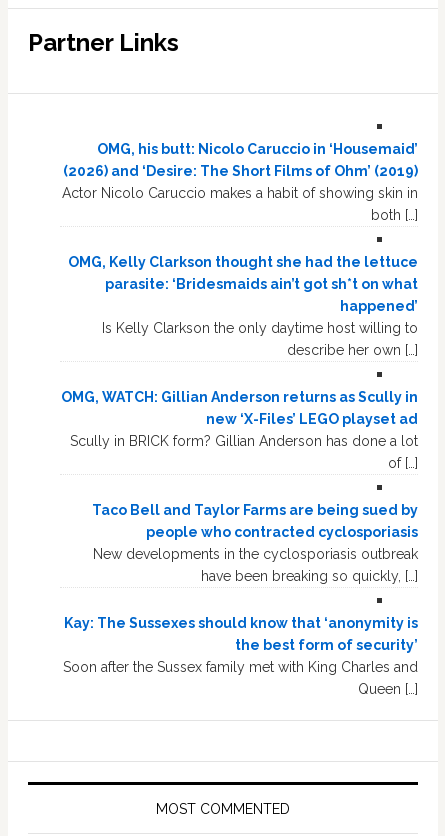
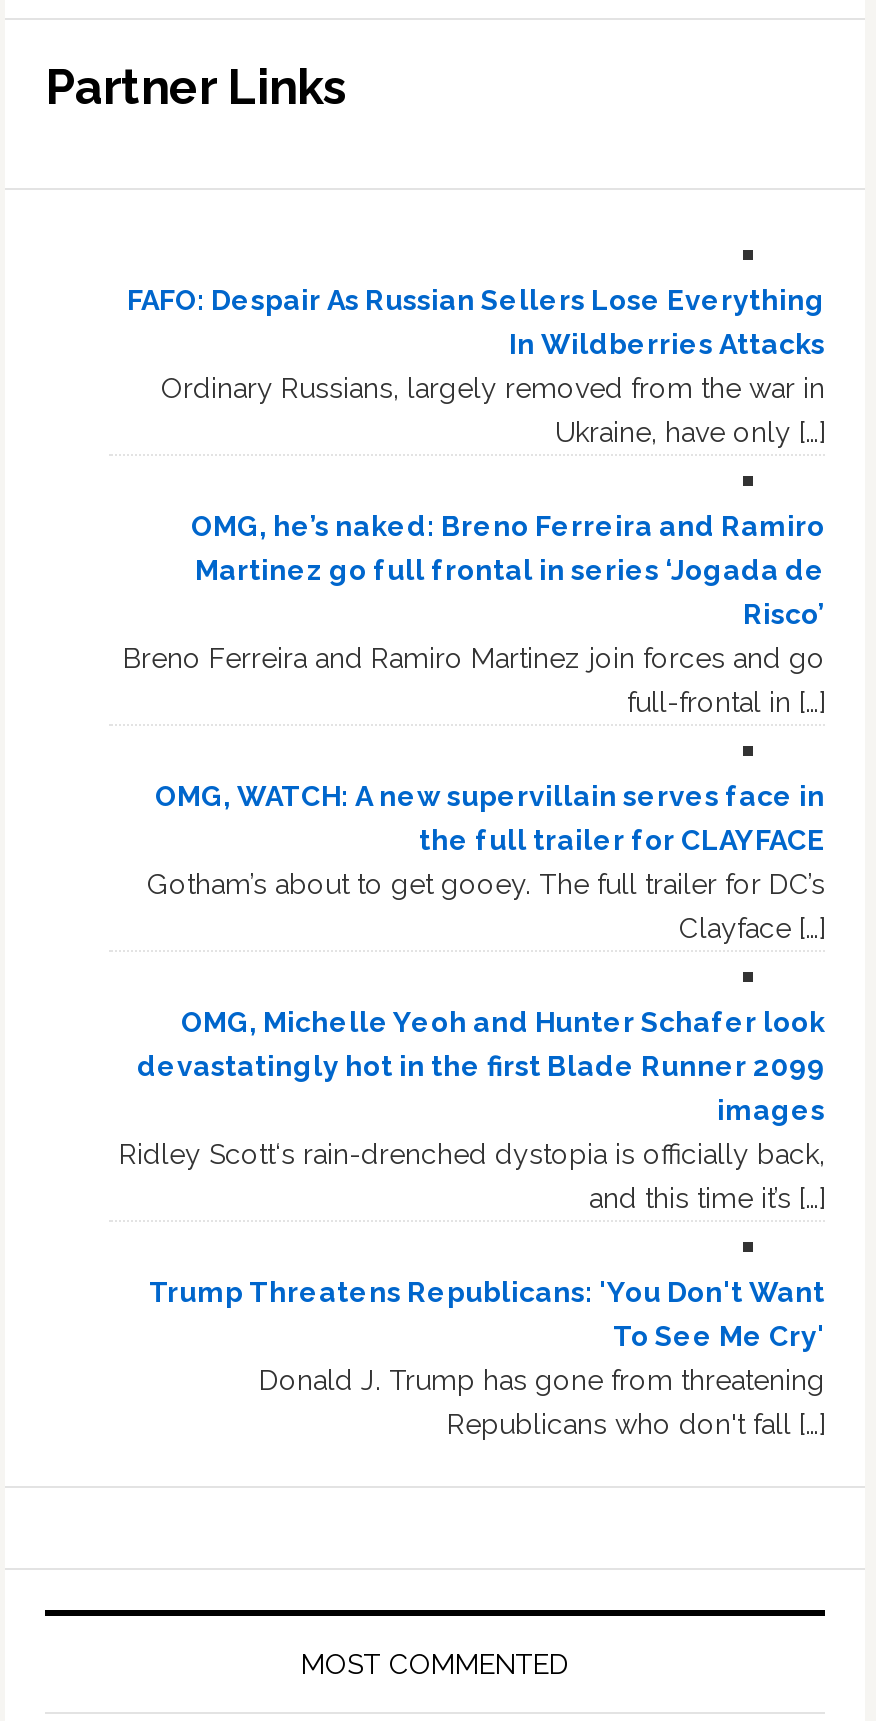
[62,141,418,223] OMG, his butt: Nicolo Caruccio in ‘Housemaid’ | (2026) and ‘Desire: The Short Films of Ohm’ (2019) | Actor Nicolo Caruccio makes a habit of showing skin in | both […] -> [127,284,825,448] FAFO: Despair As Russian Sellers Lose Everything | In Wildberries Attacks | Ordinary Russians, largely removed from the war in | Ukraine, have only […]
[68,254,418,358] OMG, Kelly Clarkson thought she had the lettuce | parasite: ‘Bridesmaids ain’t got sh*t on what | happened’ | Is Kelly Clarkson the only daytime host willing to | describe her own […] -> [123,510,825,718] OMG, he’s naked: Breno Ferreira and Ramiro | Martinez go full frontal in series ‘Jogada de | Risco’ | Breno Ferreira and Ramiro Martinez join forces and go | full-frontal in […]
[61,389,418,471] OMG, WATCH: Gillian Anderson returns as Scully in | new ‘X-Files’ LEGO playset ad | Scully in BRICK form? Gillian Anderson has done a lot | of […] -> [147,780,825,944] OMG, WATCH: A new supervillain serves face in | the full trailer for CLAYFACE | Gotham’s about to get gooey. The full trailer for DC’s | Clayface […]
[92,502,418,584] Taco Bell and Taylor Farms are being sued by | people who contracted cyclosporiasis | New developments in the cyclosporiasis outbreak | have been breaking so quickly, […] -> [119,1006,825,1214] OMG, Michelle Yeoh and Hunter Schafer look | devastatingly hot in the first Blade Runner 2099 | images | Ridley Scott‘s rain-drenched dystopia is officially back, | and this time it’s […]
[63,615,418,697] Kay: The Sussexes should know that ‘anonymity is | the best form of security’ | Soon after the Sussex family met with King Charles and | Queen […] -> [149,1276,825,1440] Trump Threatens Republicans: 'You Don't Want | To See Me Cry' | Donald J. Trump has gone from threatening | Republicans who don't fall […]

